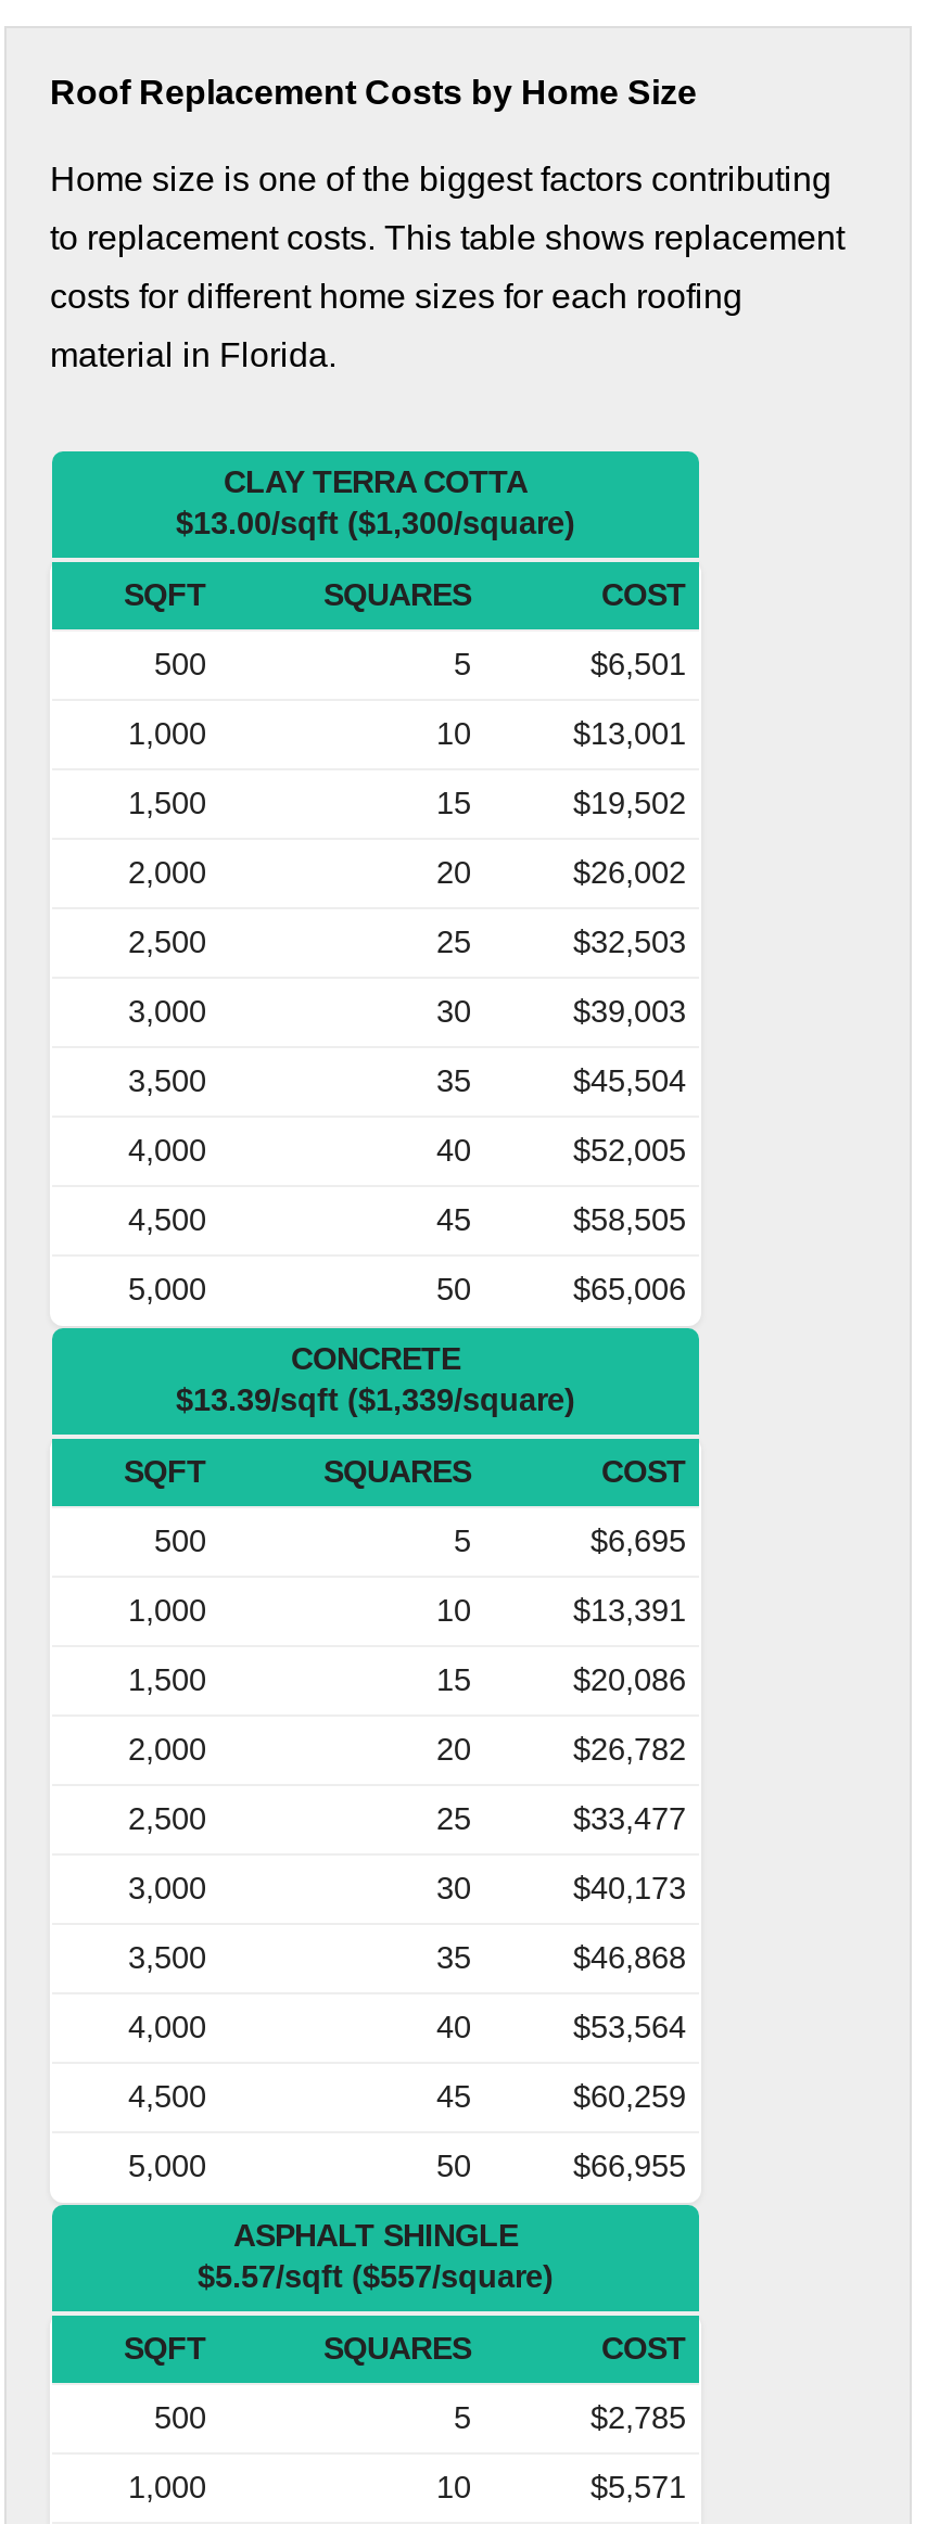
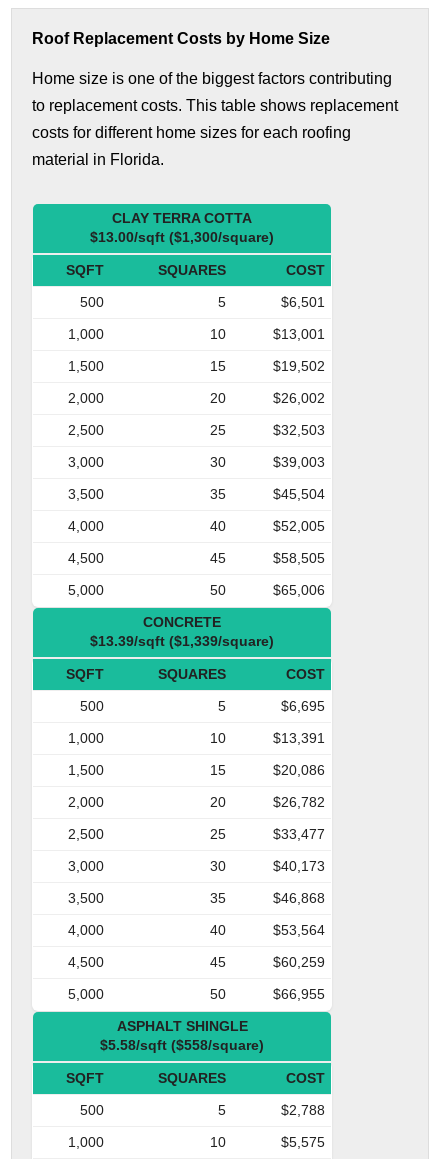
[198,2258,554,2293] $5.57/sqft ($557/square) -> [100,1037,264,1053] $5.58/sqft ($558/square)
[591,2399,686,2434] $2,785 -> [281,1102,325,1118] $2,788
[591,2469,686,2504] $5,571 -> [281,1134,325,1150] $5,575

